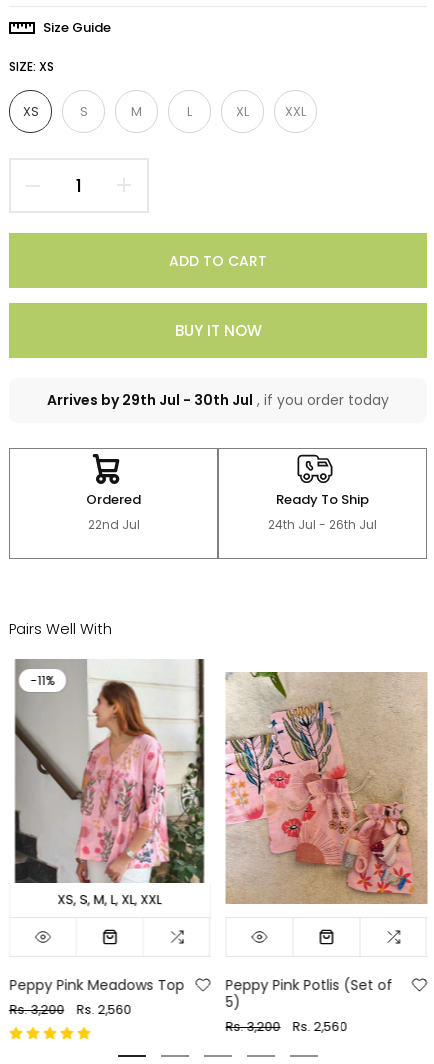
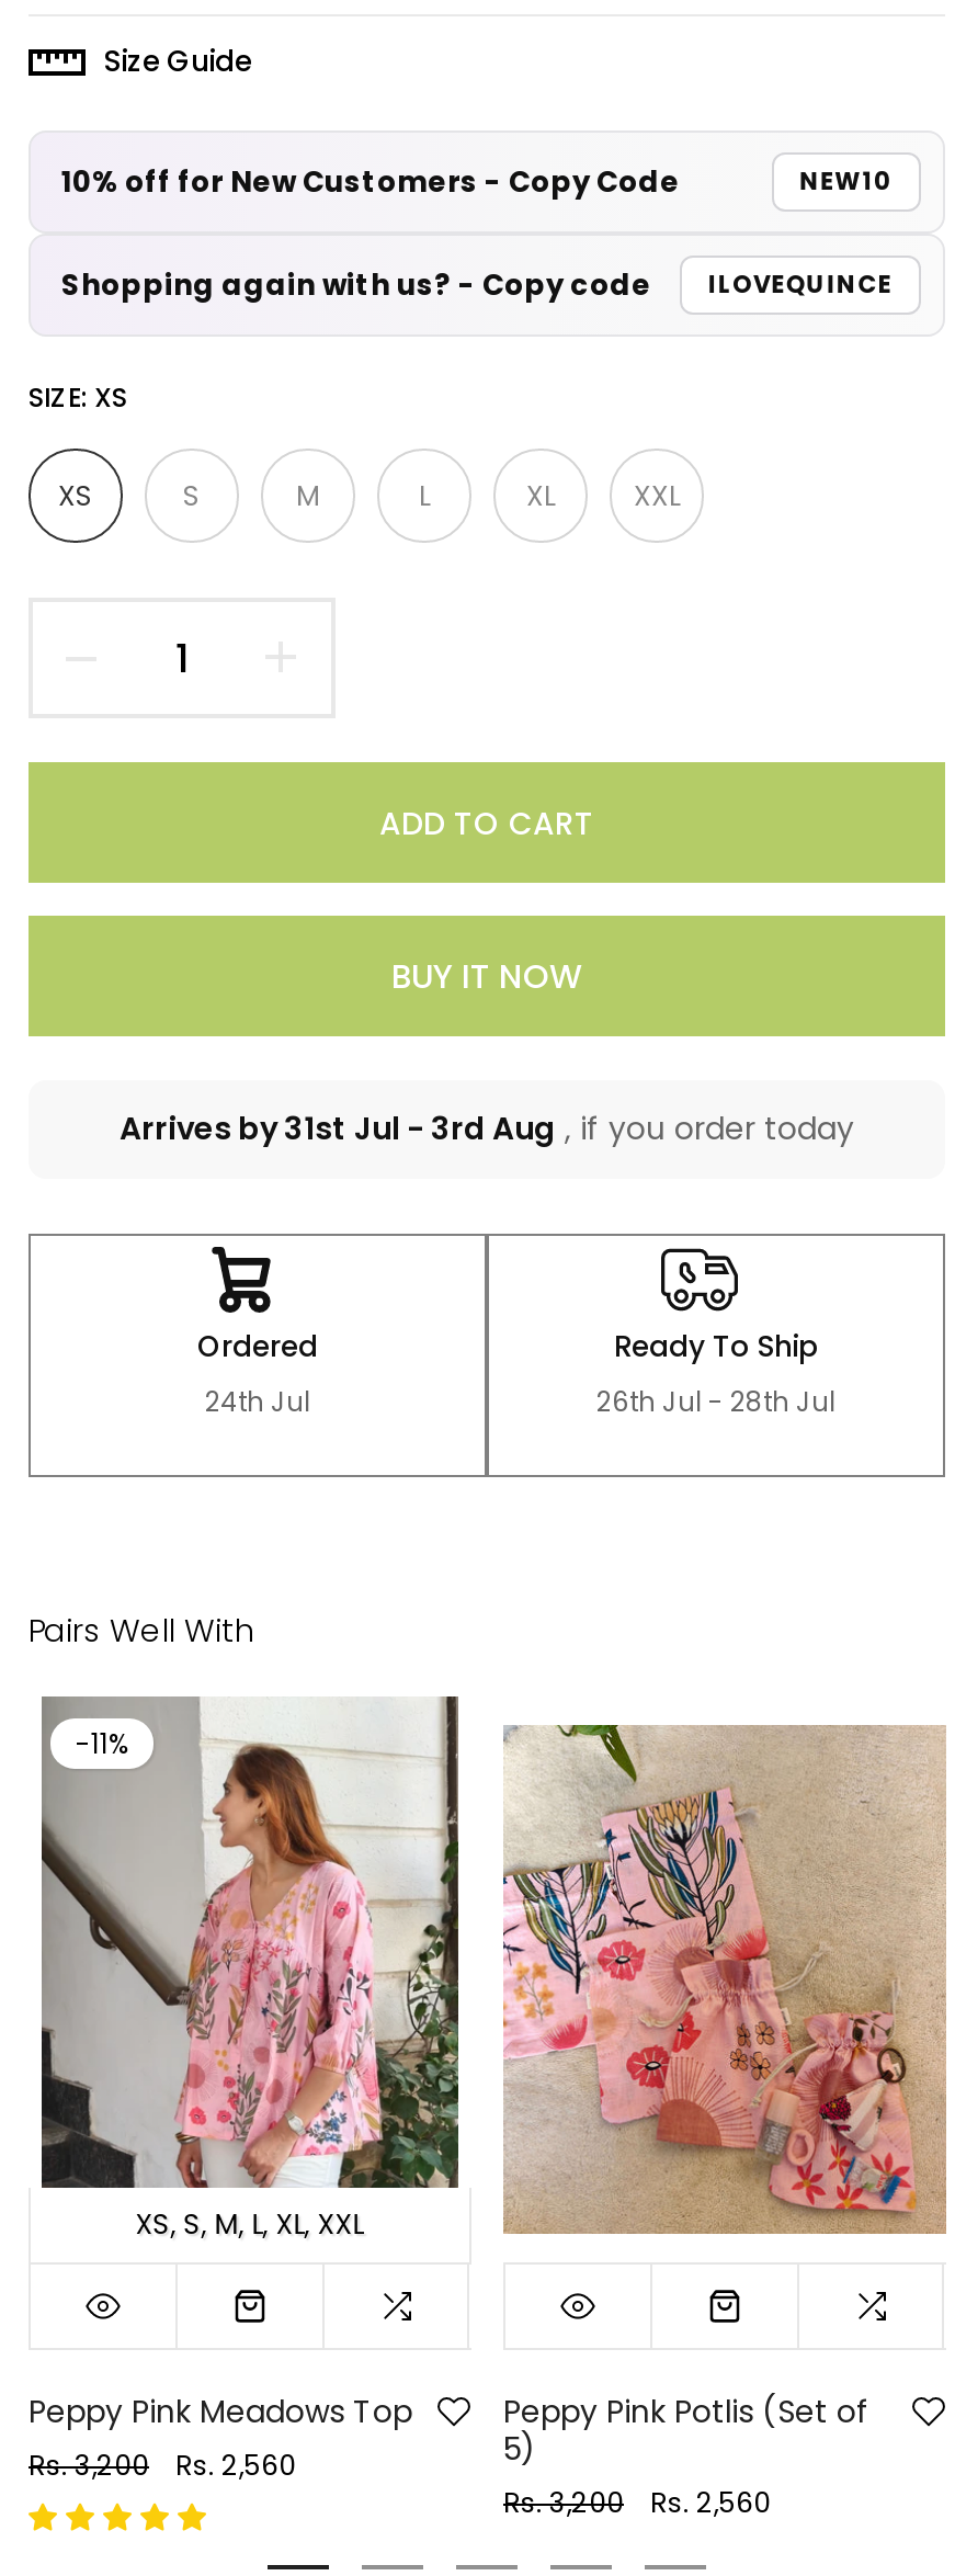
none -> [61,160,893,305] 10% off for New Customers - Copy Code | NEW10 | Shopping again with us? - Copy code | ILOVEQUINCE
[47,390,389,410] Arrives by29th Jul - 30th Jul , if you order today -> [120,1107,854,1151] Arrives by31st Jul - 3rd Aug , if you order today
[87,516,139,533] 22nd Jul -> [205,1383,310,1420] 24th Jul
[268,516,377,533] 24th Jul - 26th Jul -> [596,1383,835,1420] 26th Jul - 28th Jul

